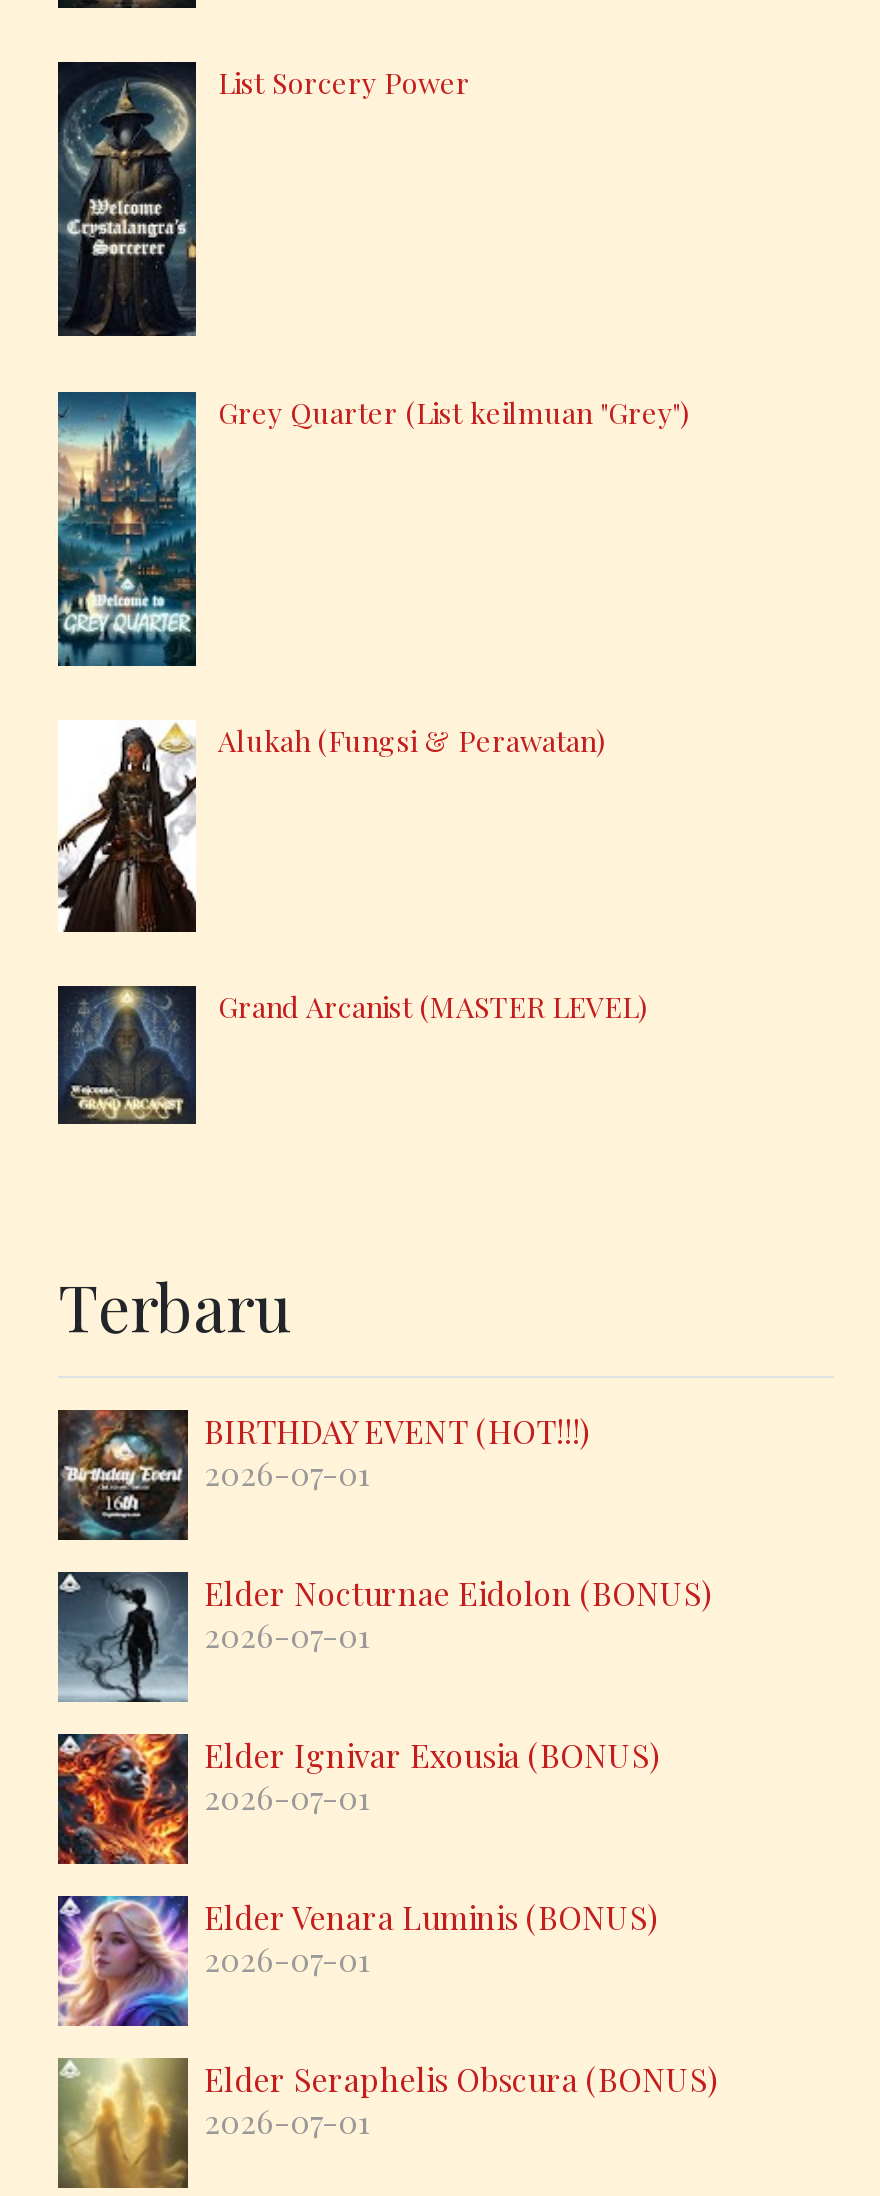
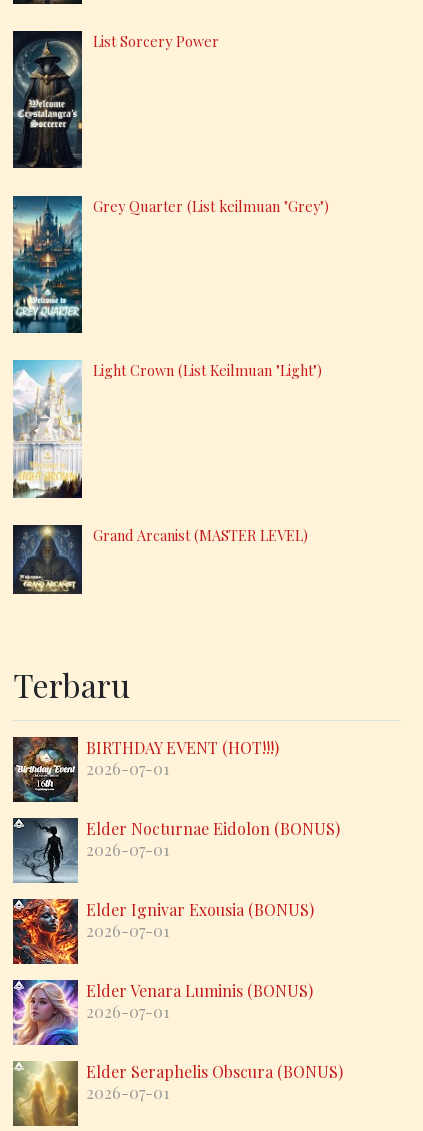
[58,720,606,934] [image] | Alukah (Fungsi & Perawatan) -> [12,359,322,499] [image] | Light Crown (List Keilmuan "Light")

